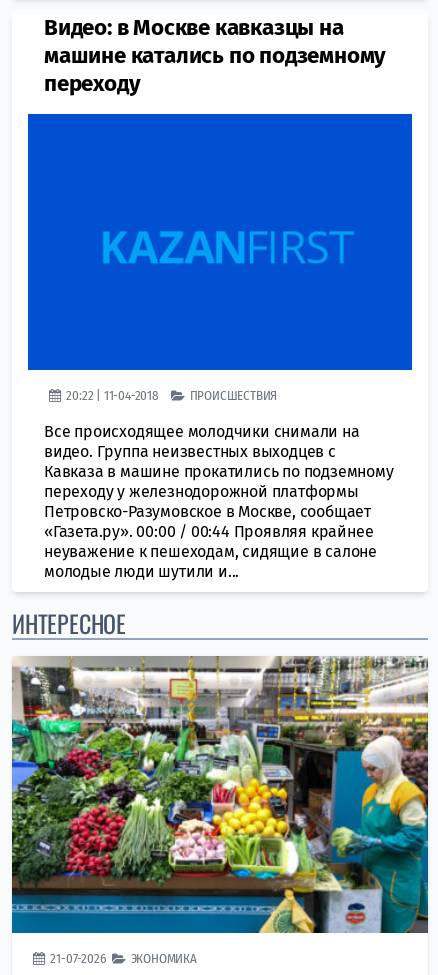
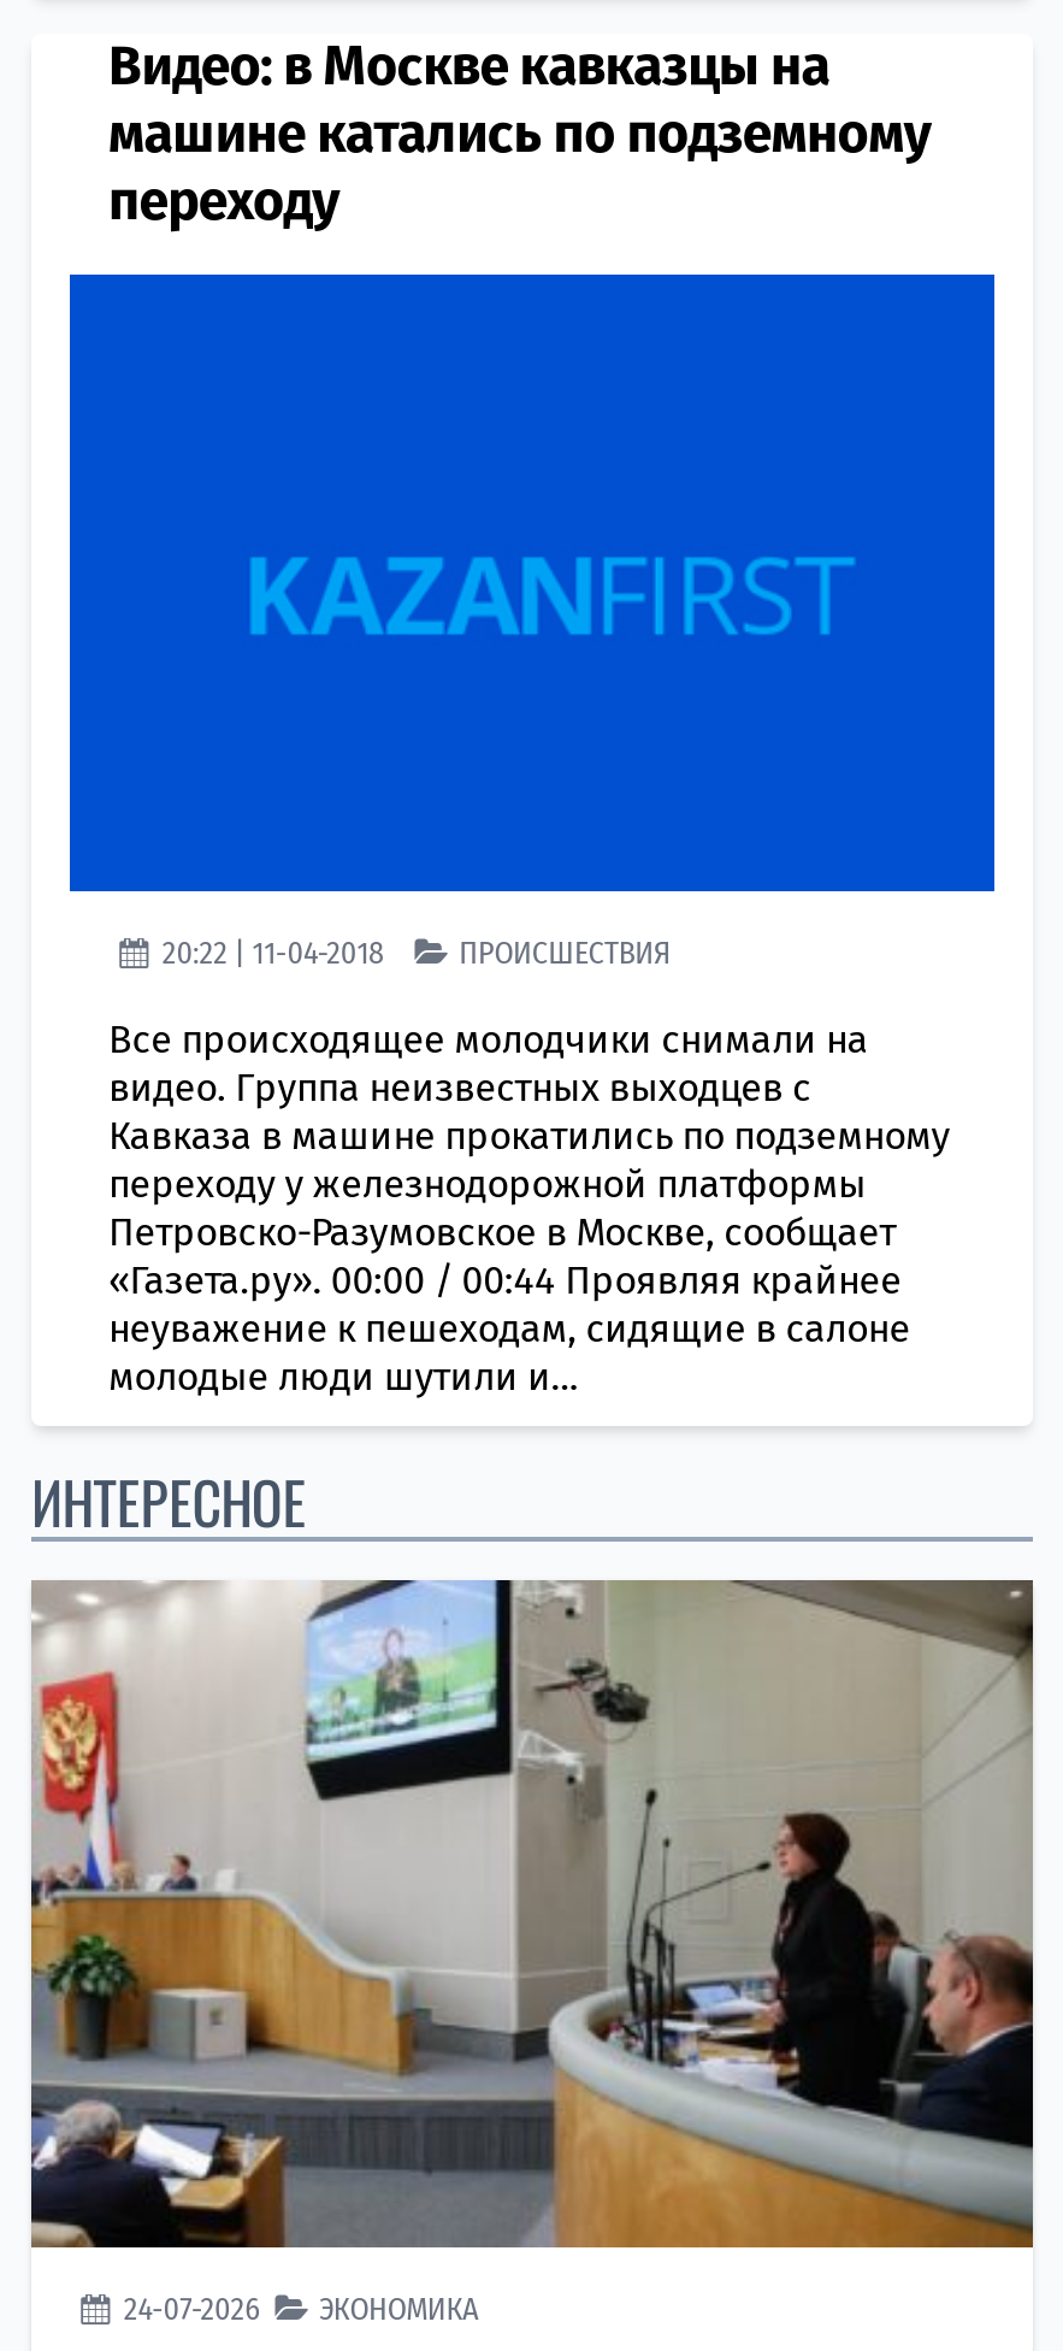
[11,655,429,966] [image] | 21-07-2026 ЭКОНОМИКА -> [29,1578,1035,2327] [image] | 24-07-2026 ЭКОНОМИКА

